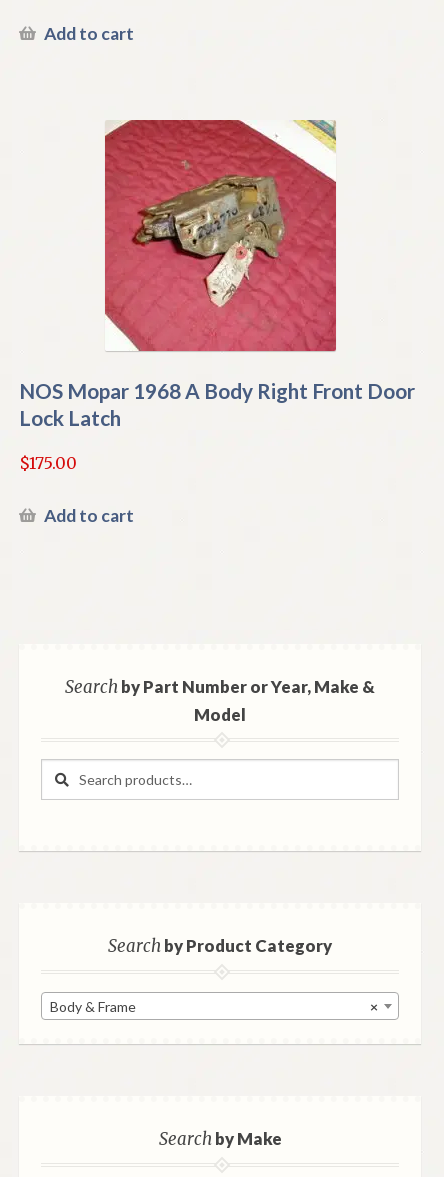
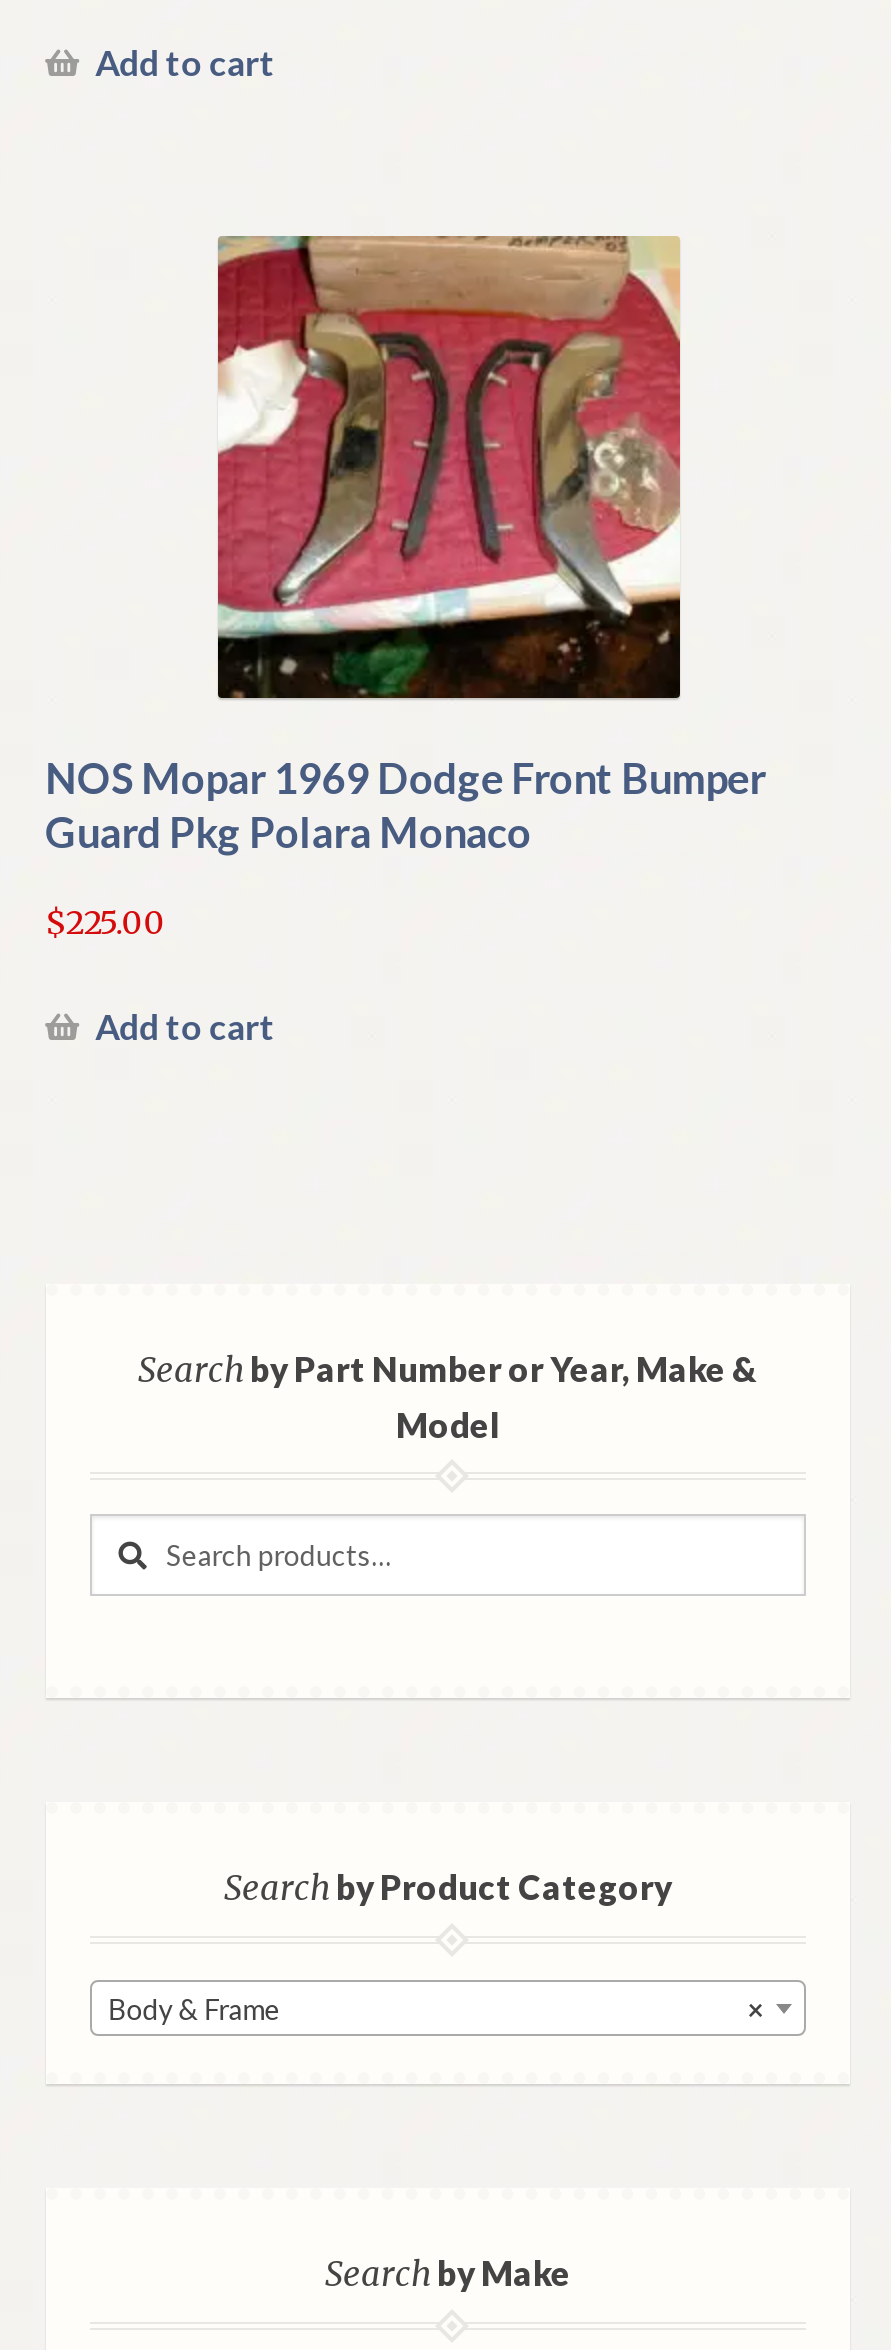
[19,119,415,430] [image] | NOS Mopar 1968 A Body Right Front Door | Lock Latch -> [45,234,765,855] [image] | NOS Mopar 1969 Dodge Front Bumper | Guard Pkg Polara Monaco
[19,453,77,473] $175.00 -> [45,903,165,943] $225.00

